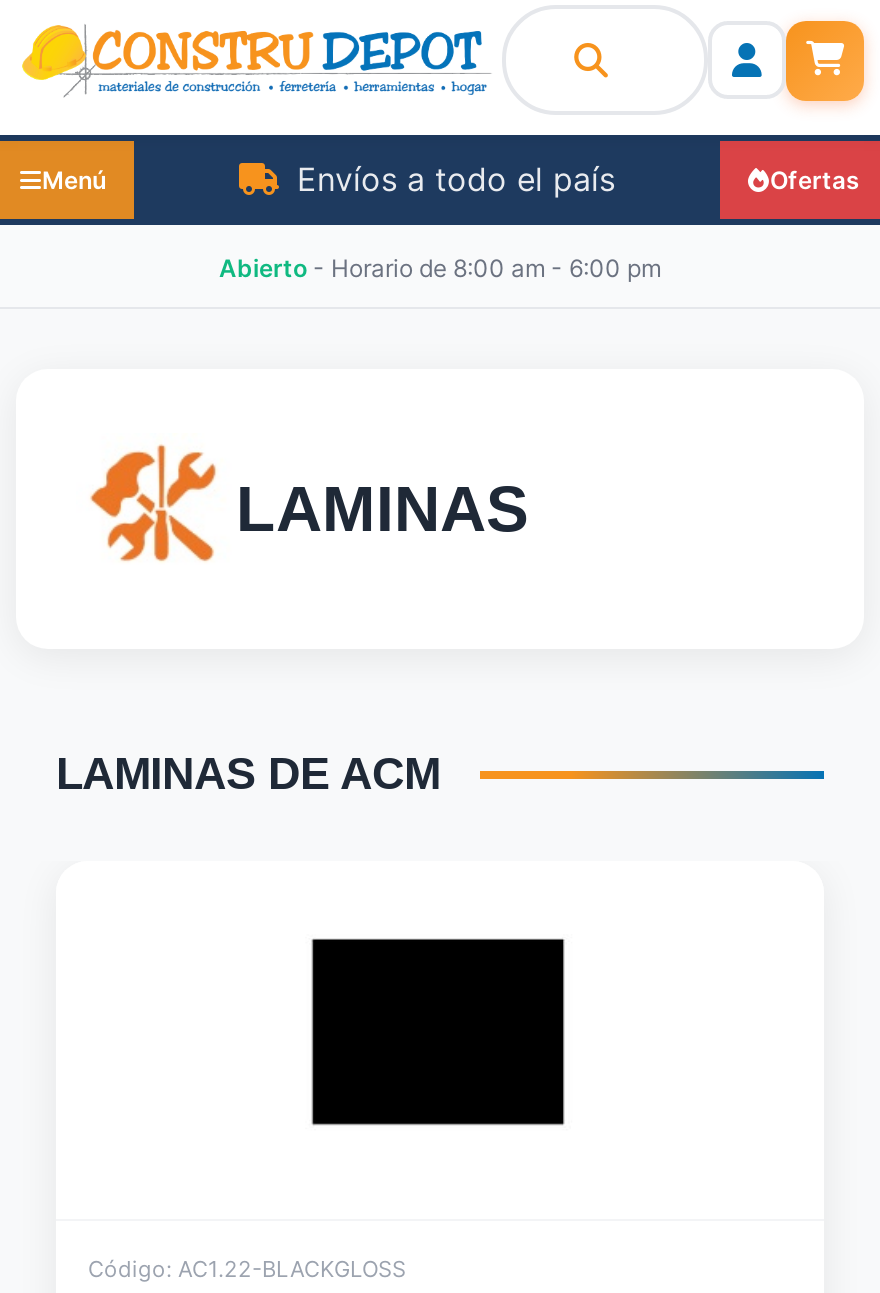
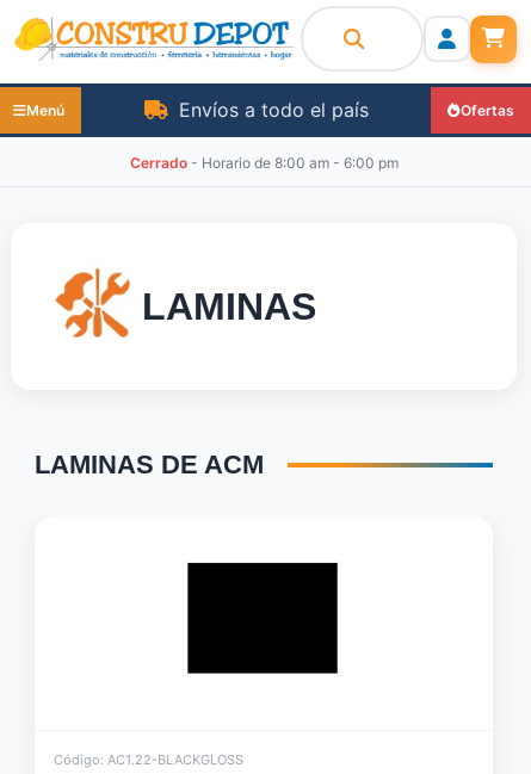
[219,253,661,283] Abierto - Horario de 8:00 am - 6:00 pm -> [129,154,398,172] Cerrado - Horario de 8:00 am - 6:00 pm

